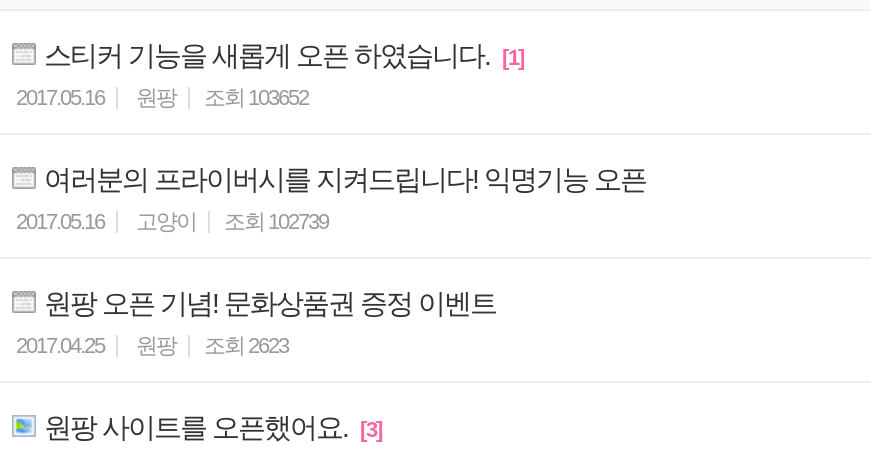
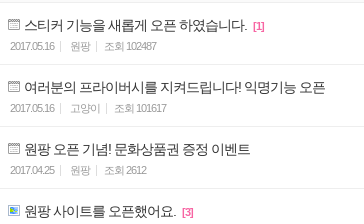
[16,85,308,109] 2017.05.16 원팡 조회 103652 -> [10,40,156,52] 2017.05.16 원팡 조회 102487
[16,209,328,233] 2017.05.16 고양이 조회 102739 -> [10,102,166,114] 2017.05.16 고양이 조회 101617
[16,333,288,357] 2017.04.25 원팡 조회 2623 -> [10,164,146,176] 2017.04.25 원팡 조회 2612

